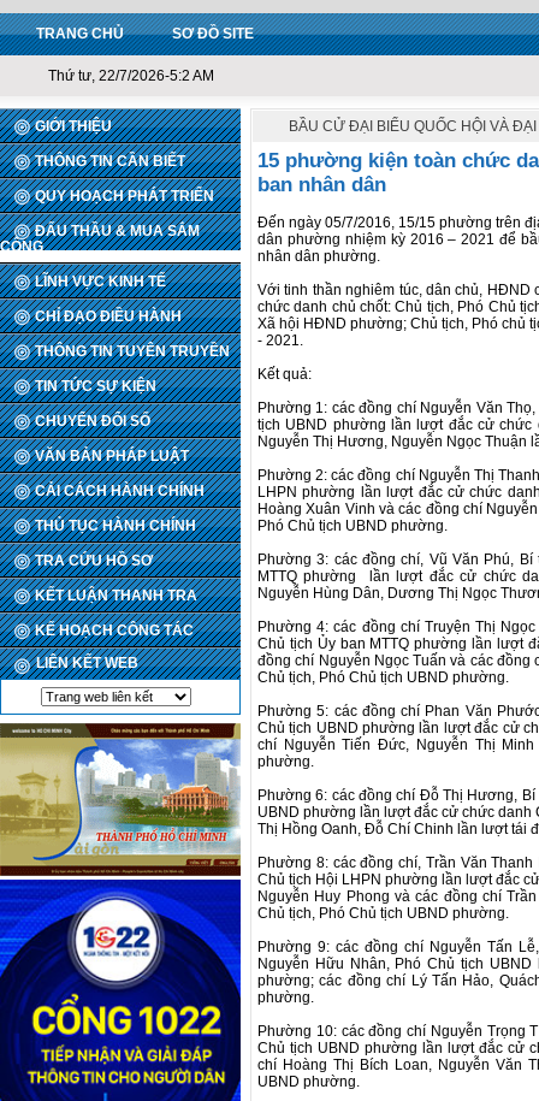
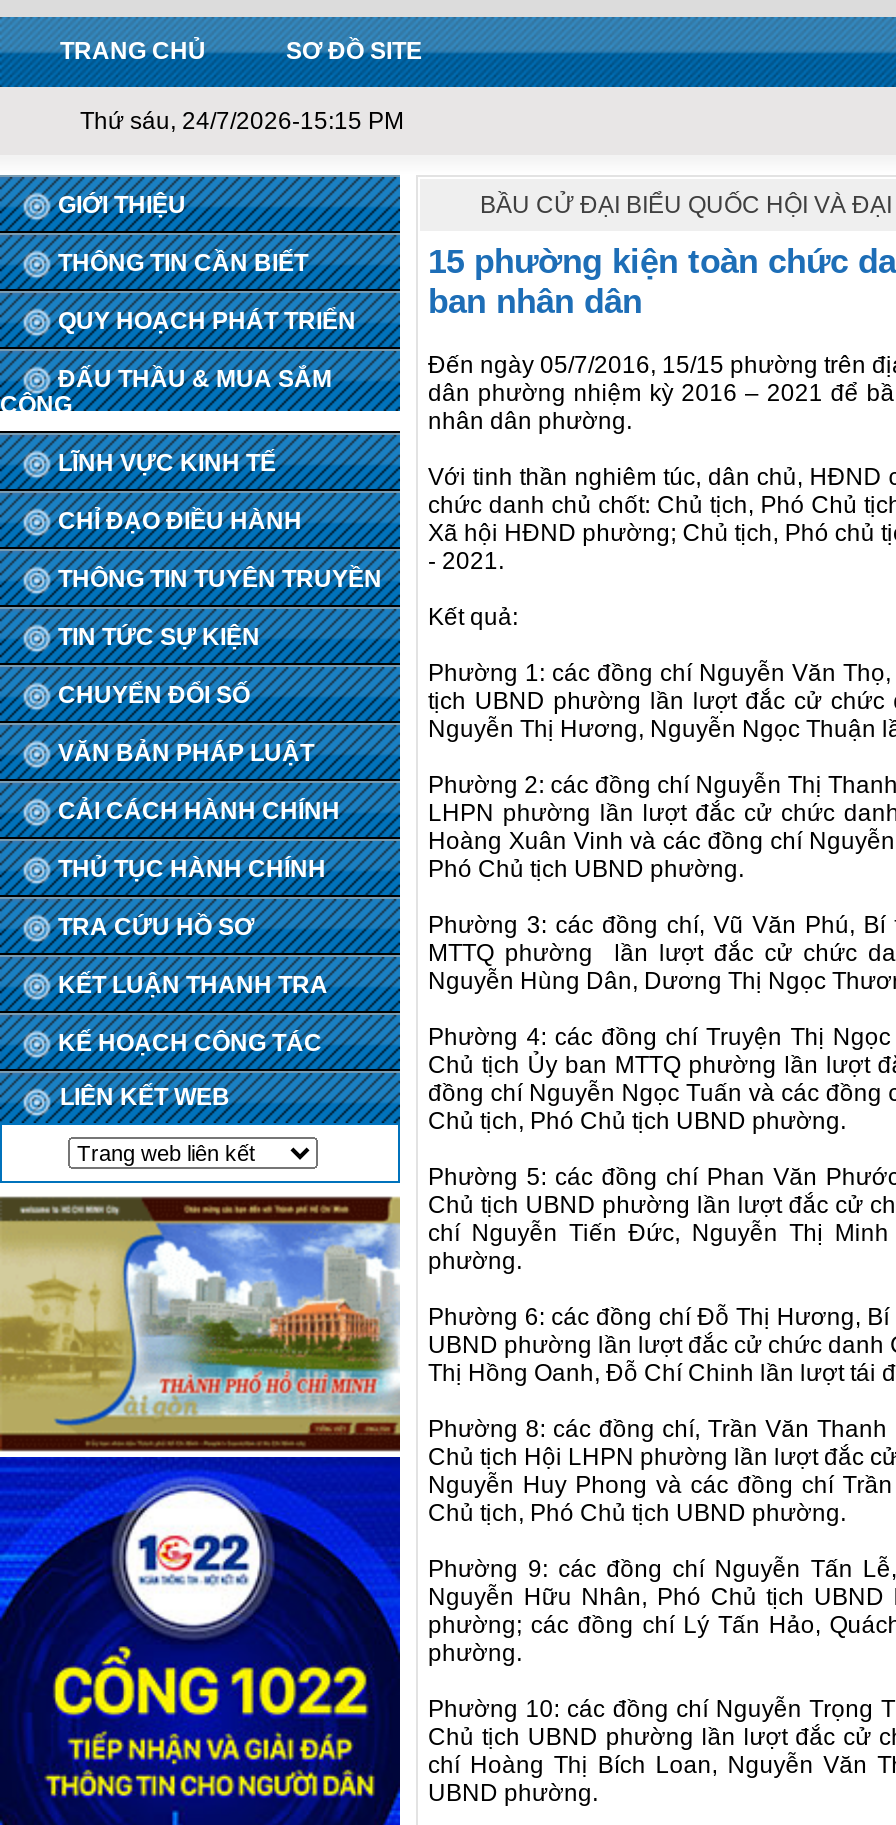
[48,67,214,84] Thứ tư, 22/7/2026-5:2 AM -> [80,107,404,135] Thứ sáu, 24/7/2026-15:15 PM

